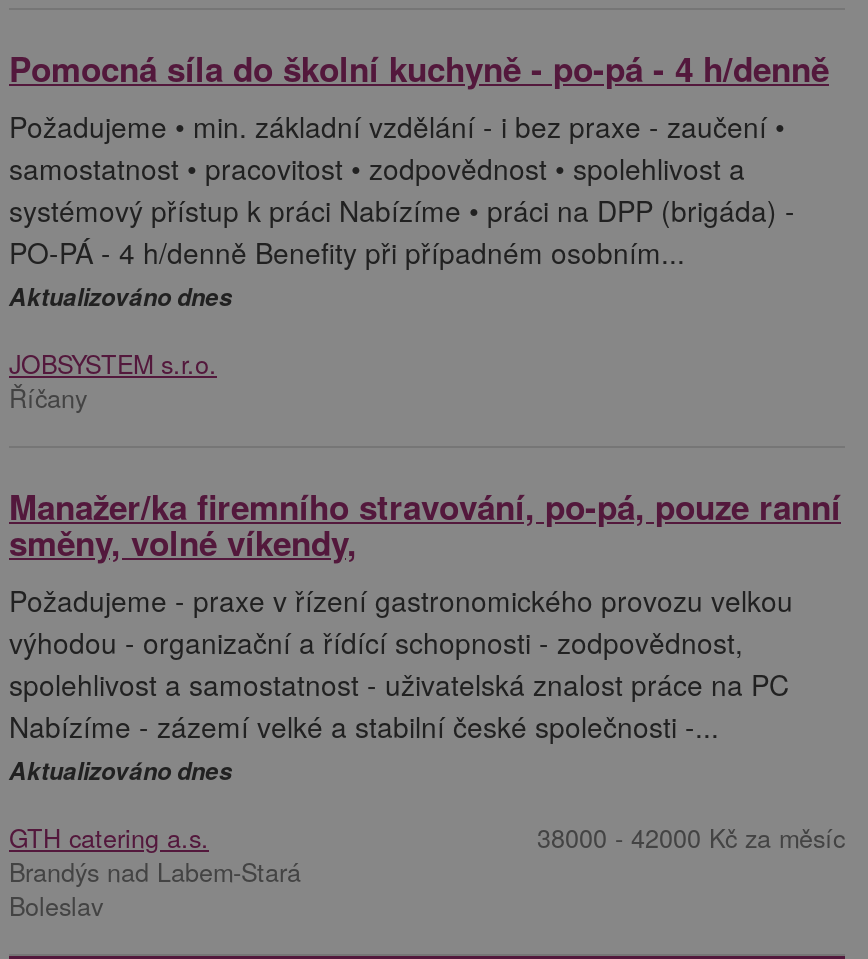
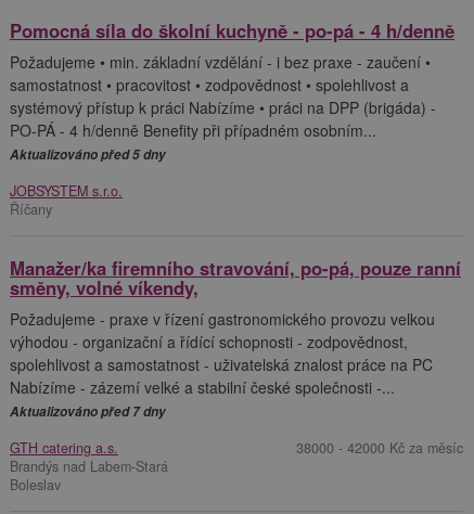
[9,279,233,313] Aktualizováno dnes -> [10,145,166,163] Aktualizováno před 5 dny
[9,753,233,787] Aktualizováno dnes -> [10,402,166,420] Aktualizováno před 7 dny

